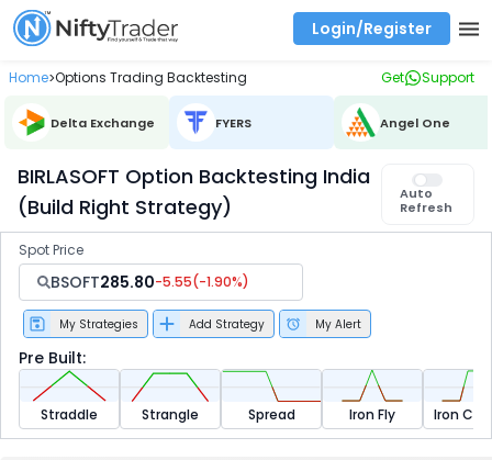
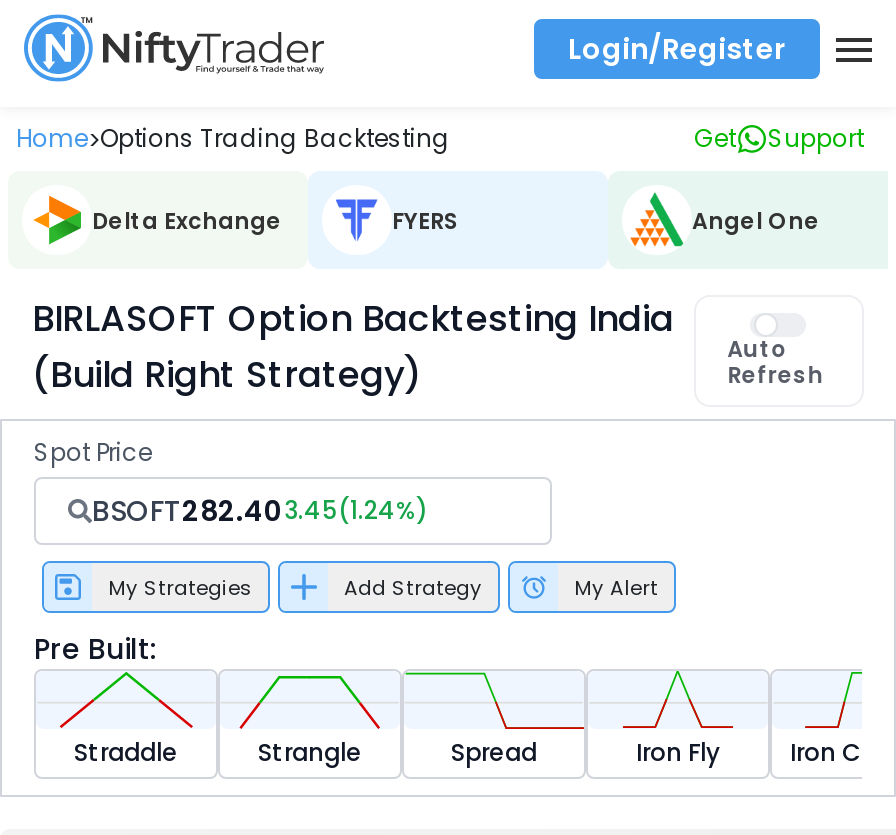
[51,271,249,293] BSOFT285.80-5.55(-1.90%) -> [92,491,428,531] BSOFT282.403.45(1.24%)

